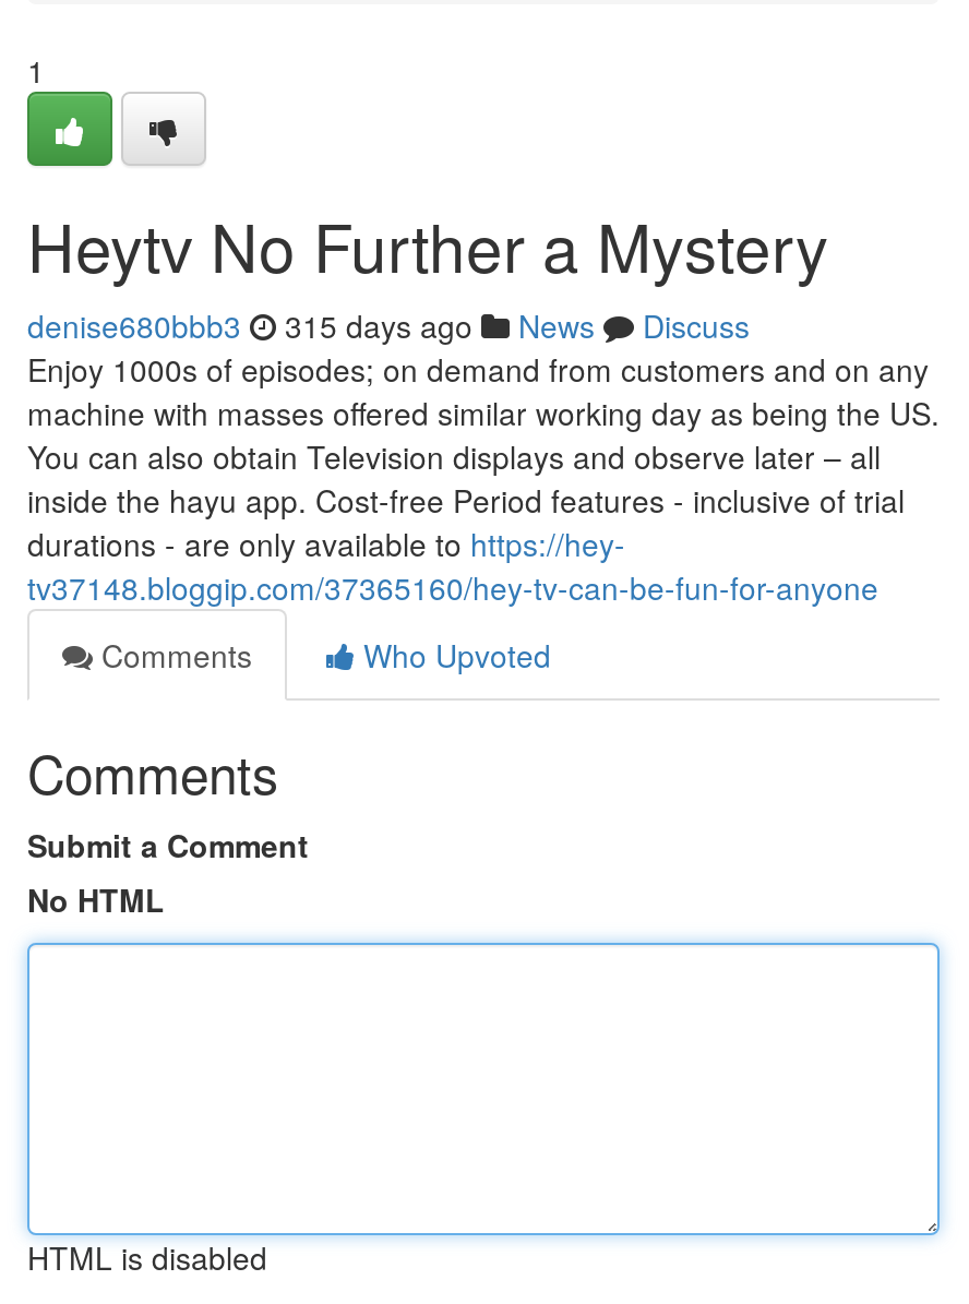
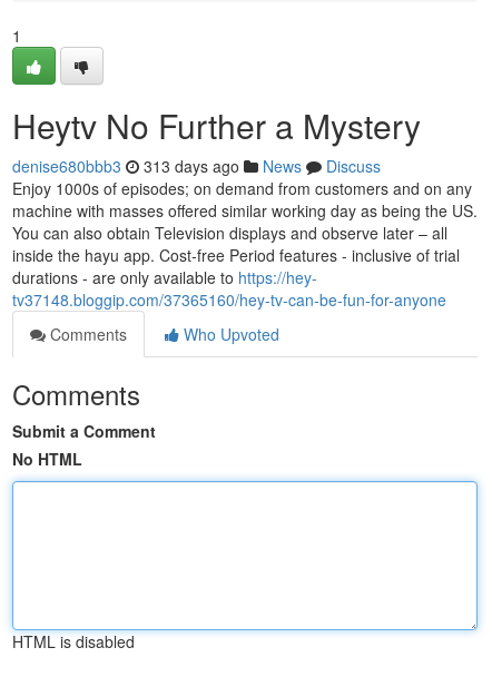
[27,303,750,347] denise680bbb3 315 days ago News Discuss -> [12,155,381,177] denise680bbb3 313 days ago News Discuss

